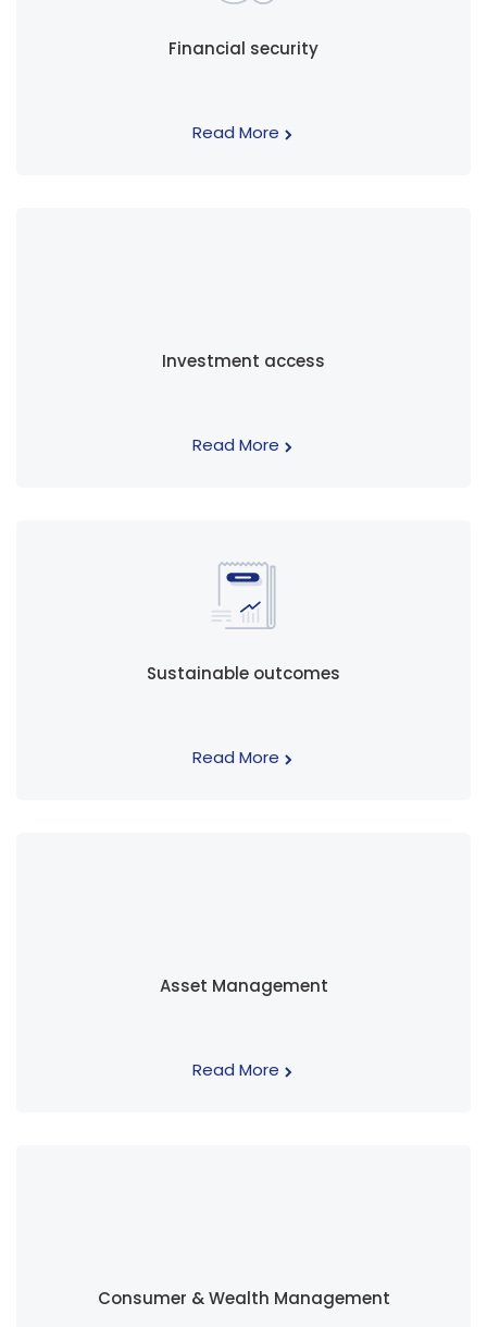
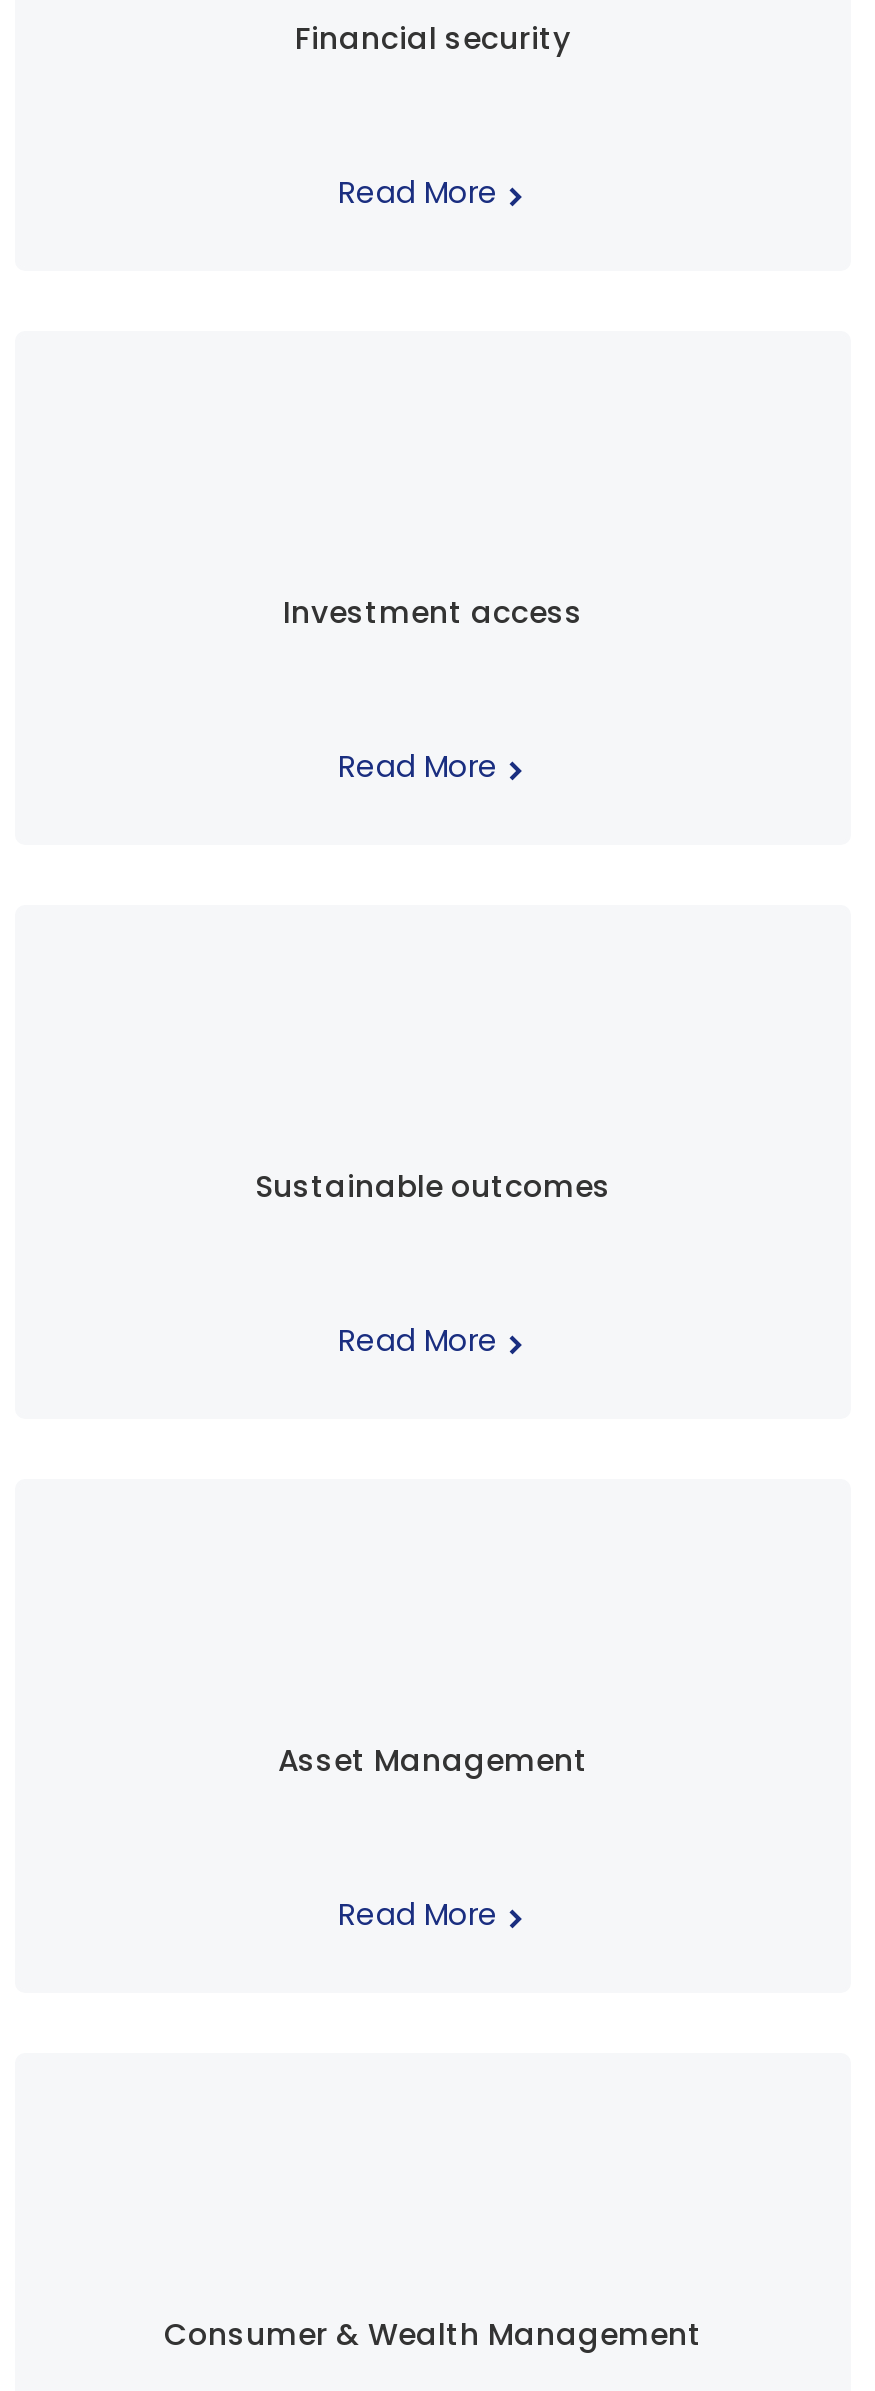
[212,562,276,630] [image] -> none

